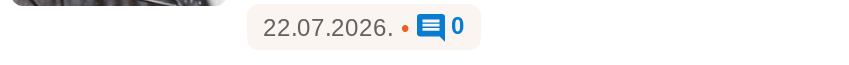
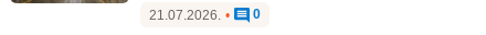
[263,13,465,42] 22.07.2026. • 0 -> [149,7,261,23] 21.07.2026. • 0

